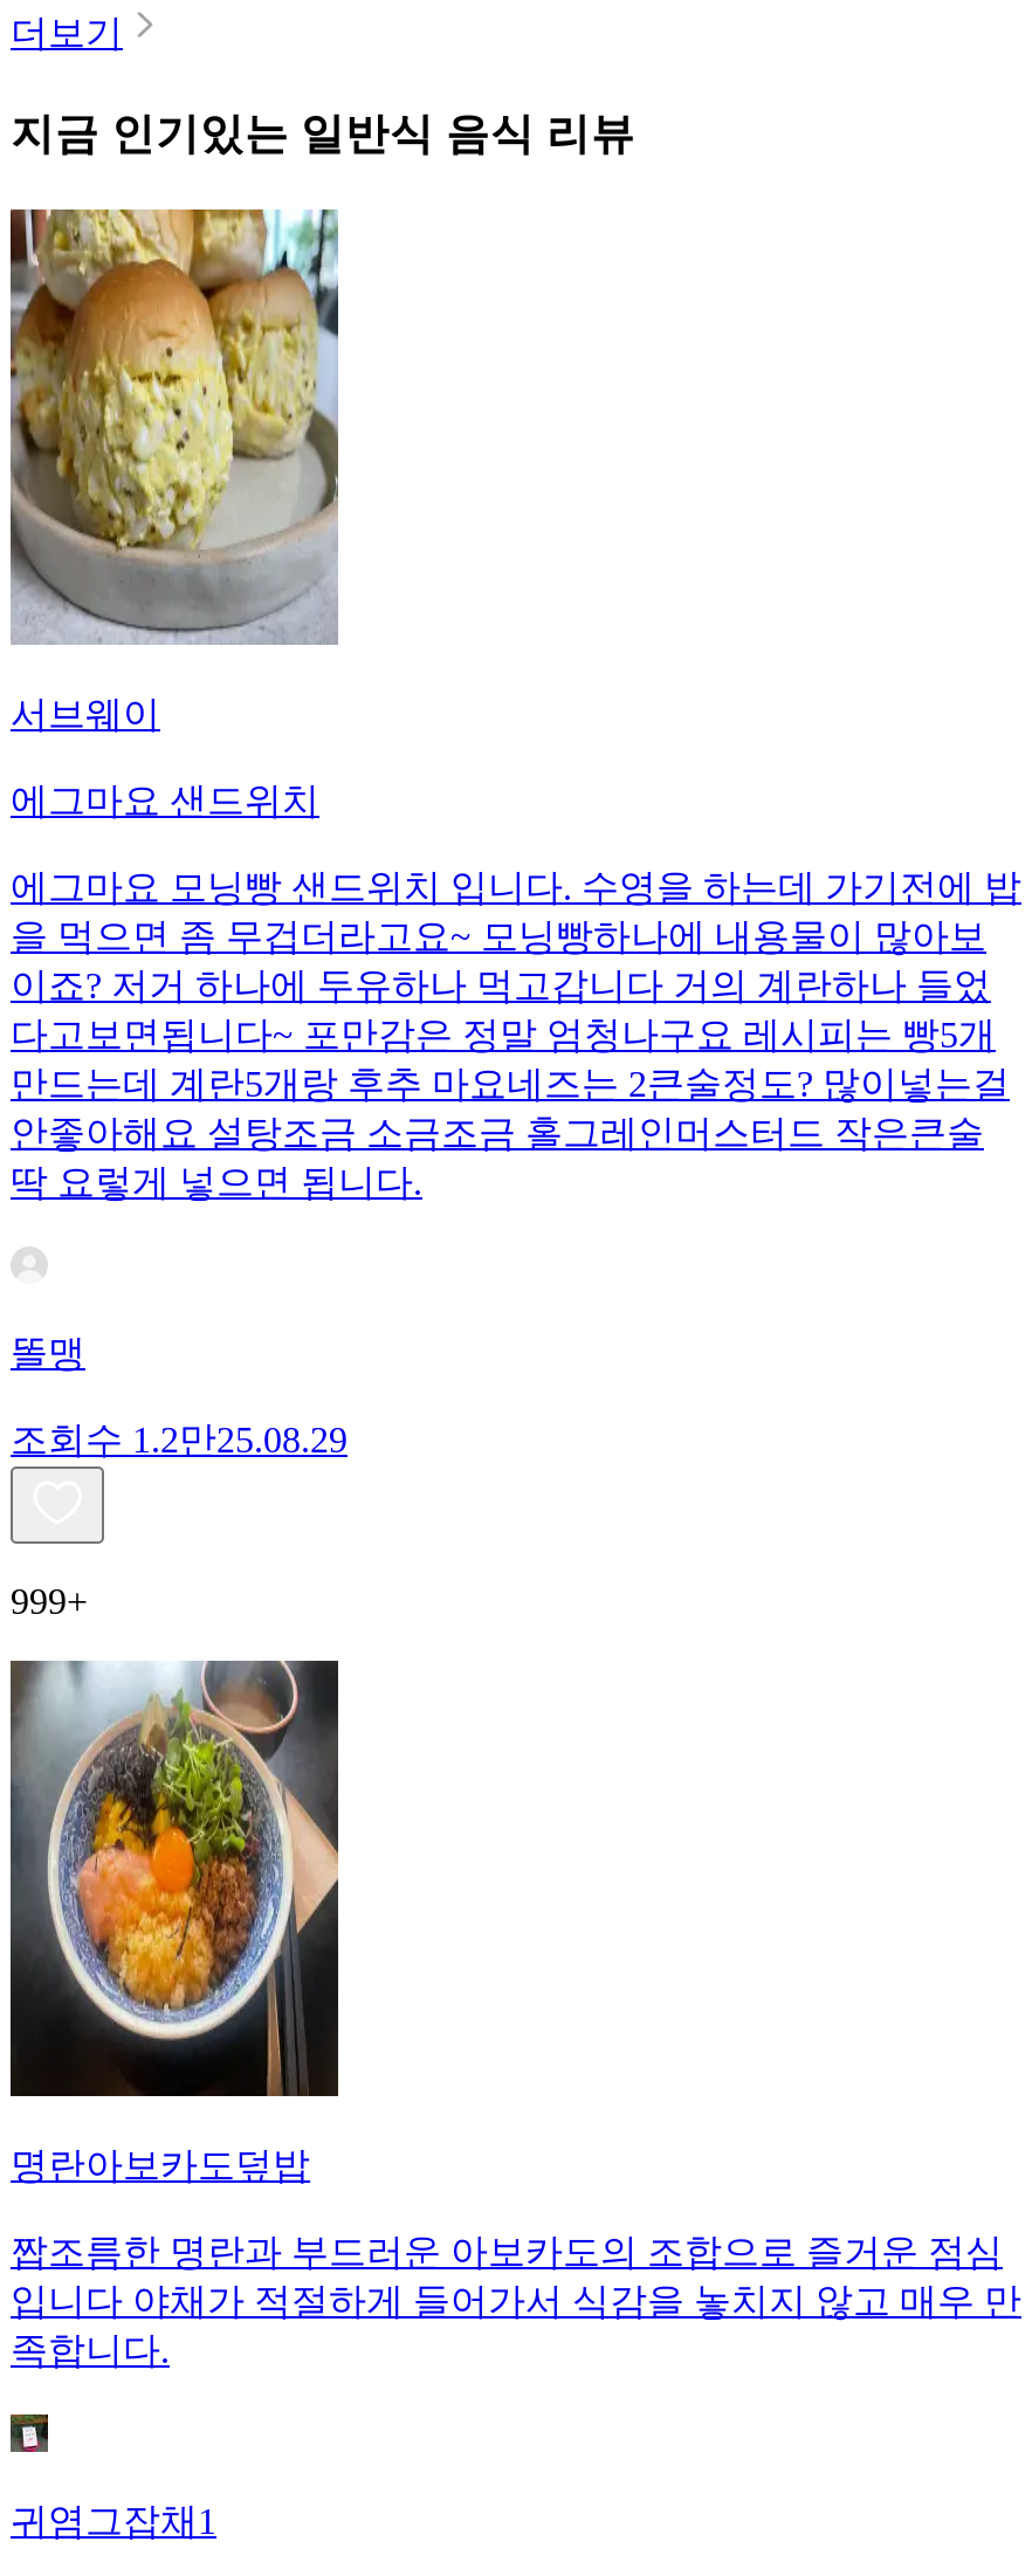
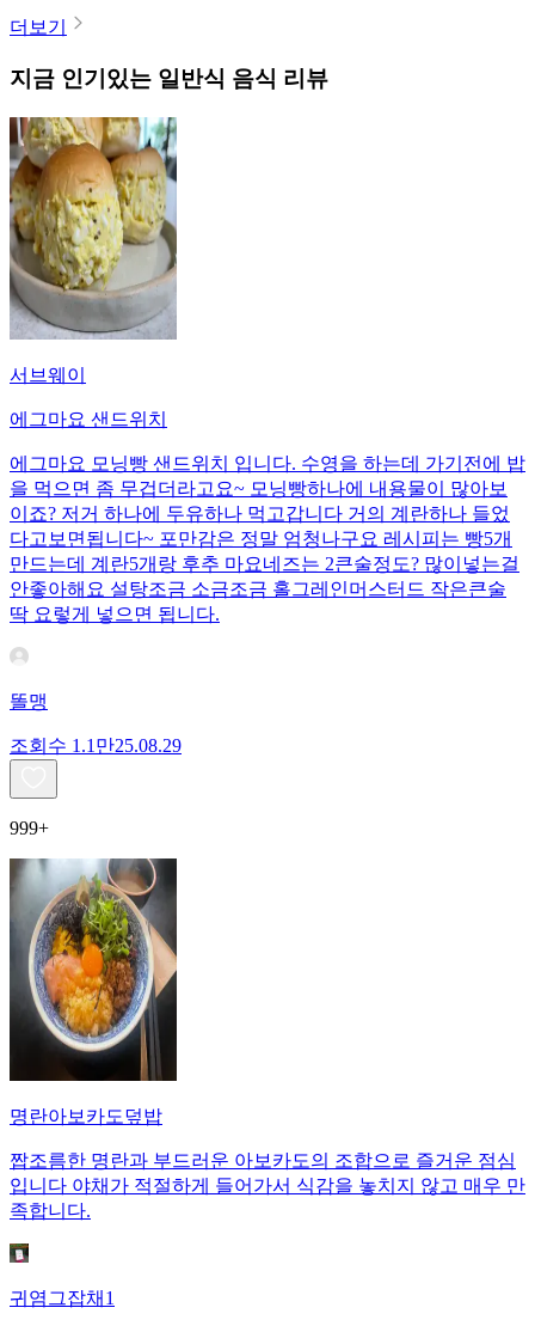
[11,1419,348,1459] 조회수 1.2만 25.08.29 -> [10,735,182,755] 조회수 1.1만 25.08.29

